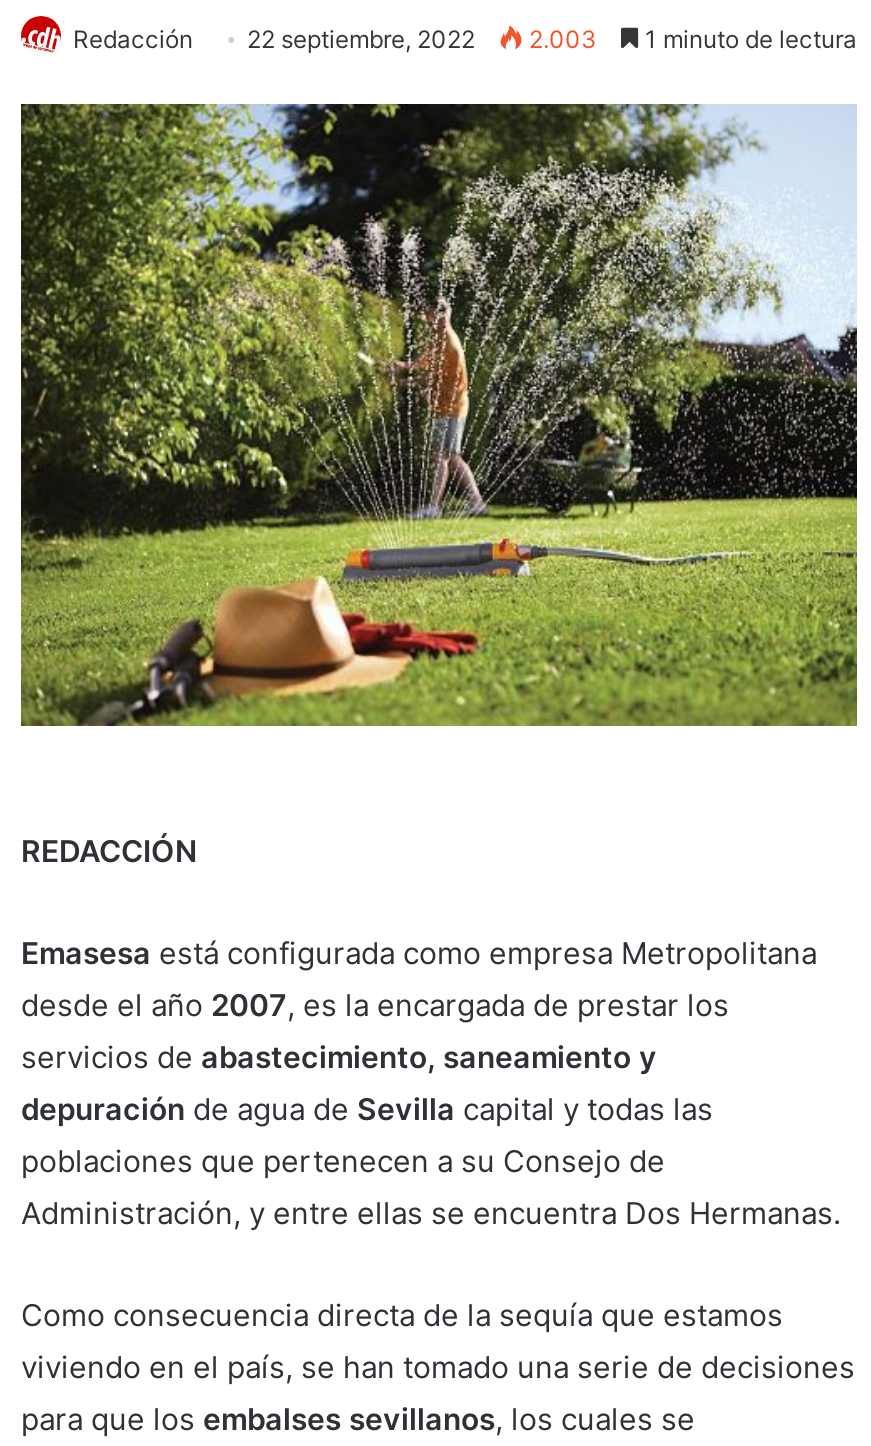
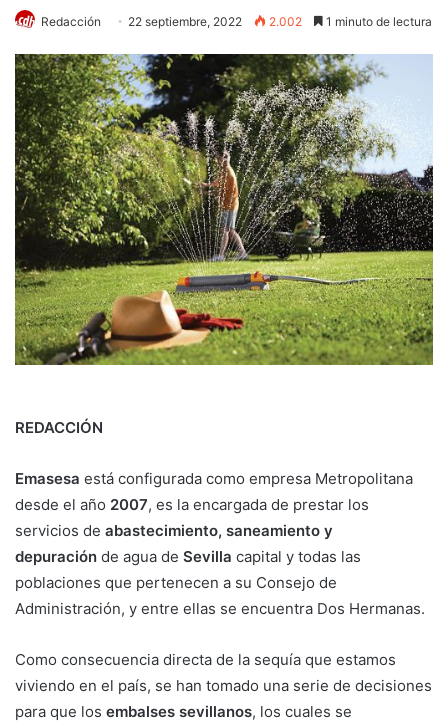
[73,24,857,54] Redacción 22 septiembre, 2022 2.003 1 minuto de lectura -> [41,14,432,29] Redacción 22 septiembre, 2022 2.002 1 minuto de lectura

